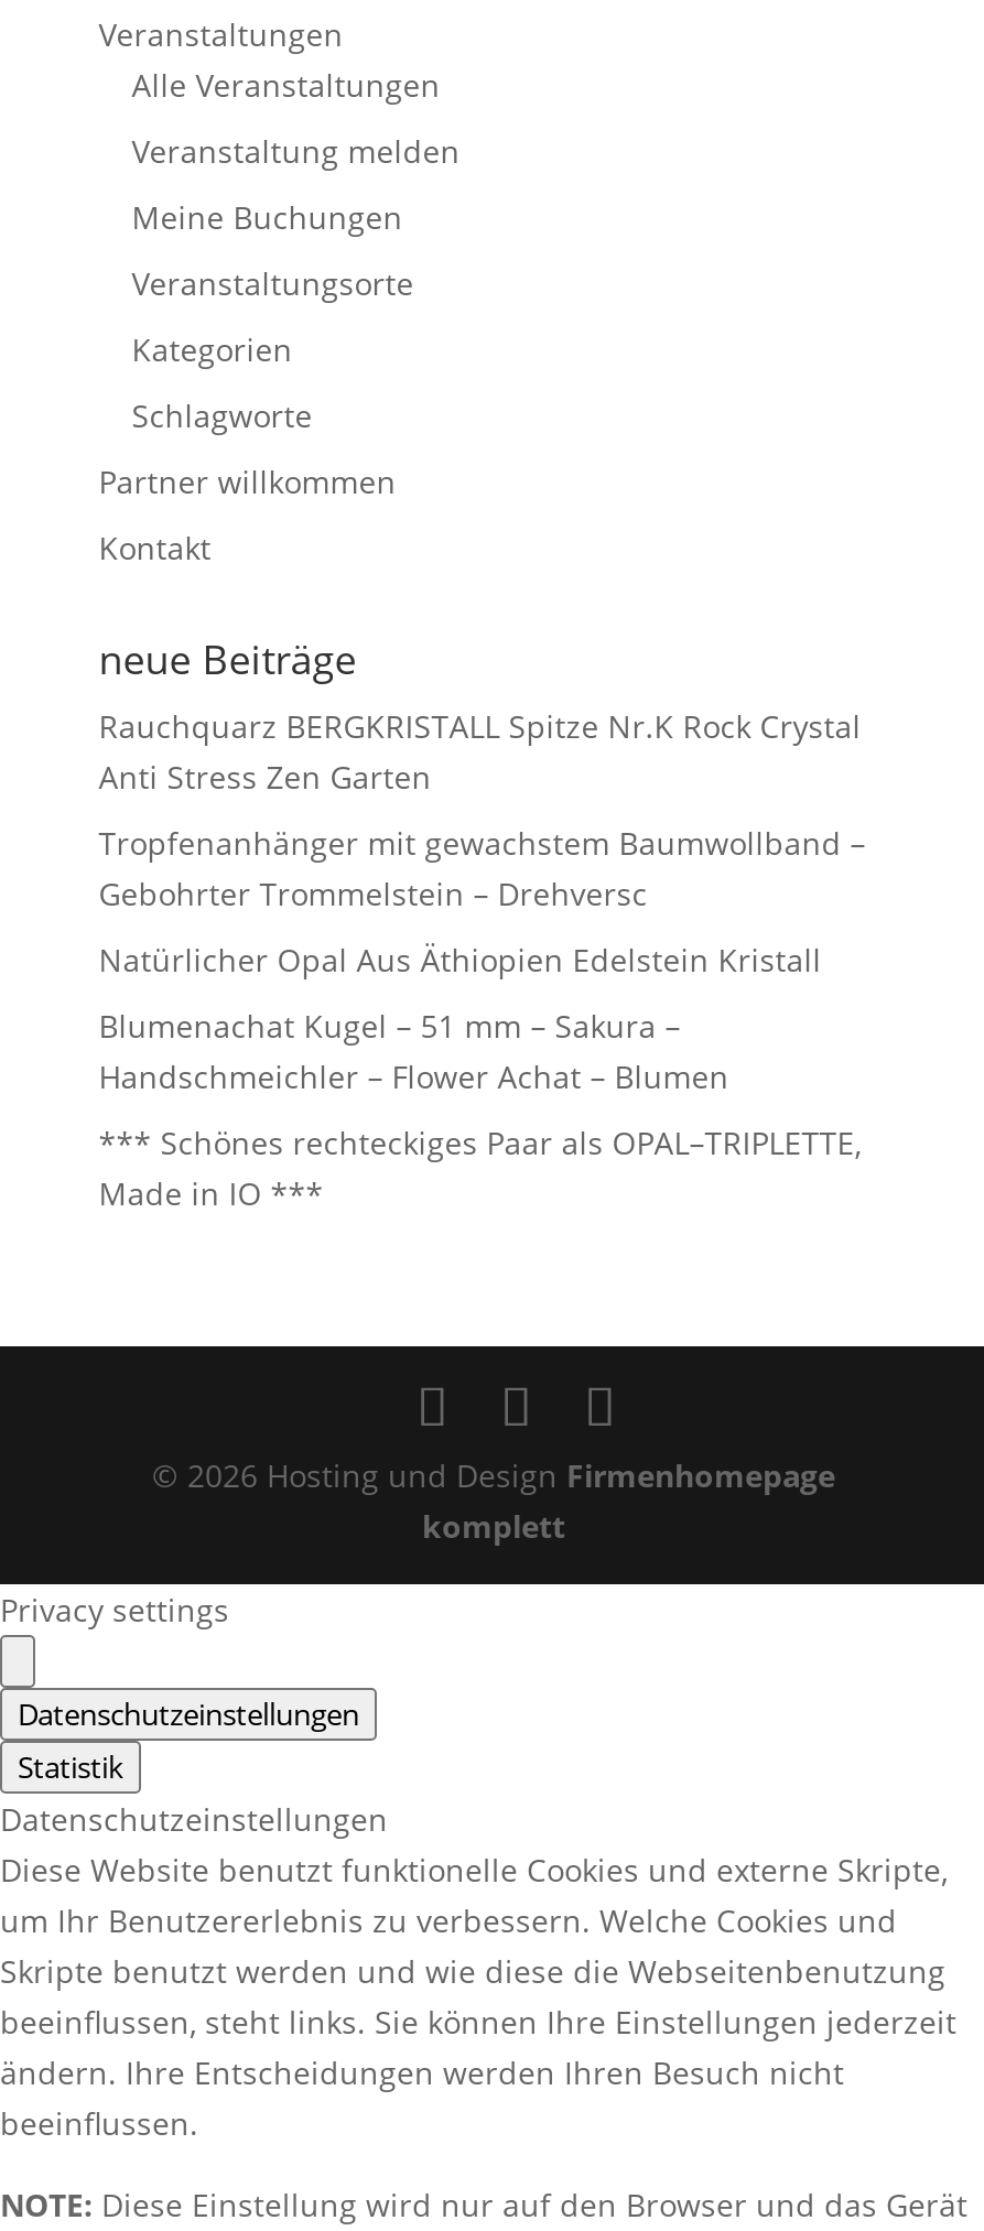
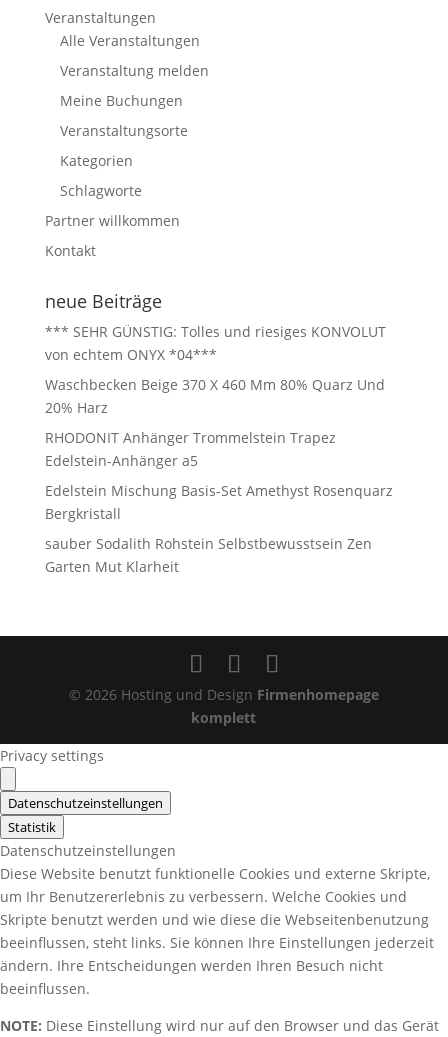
[99,706,861,799] Rauchquarz BERGKRISTALL Spitze Nr.K Rock Crystal | Anti Stress Zen Garten -> [45,322,386,364] *** SEHR GÜNSTIG: Tolles und riesiges KONVOLUT | von echtem ONYX *04***
[99,823,866,916] Tropfenanhänger mit gewachstem Baumwollband – | Gebohrter Trommelstein – Drehversc -> [45,375,385,417] Waschbecken Beige 370 X 460 Mm 80% Quarz Und | 20% Harz
[99,940,822,982] Natürlicher Opal Aus Äthiopien Edelstein Kristall -> [45,428,336,470] RHODONIT Anhänger Trommelstein Trapez | Edelstein-Anhänger a5
[99,1006,729,1099] Blumenachat Kugel – 51 mm – Sakura – | Handschmeichler – Flower Achat – Blumen -> [45,481,393,523] Edelstein Mischung Basis-Set Amethyst Rosenquarz | Bergkristall
[99,1123,861,1215] *** Schönes rechteckiges Paar als OPAL–TRIPLETTE, | Made in IO *** -> [45,534,372,576] sauber Sodalith Rohstein Selbstbewusstsein Zen | Garten Mut Klarheit

